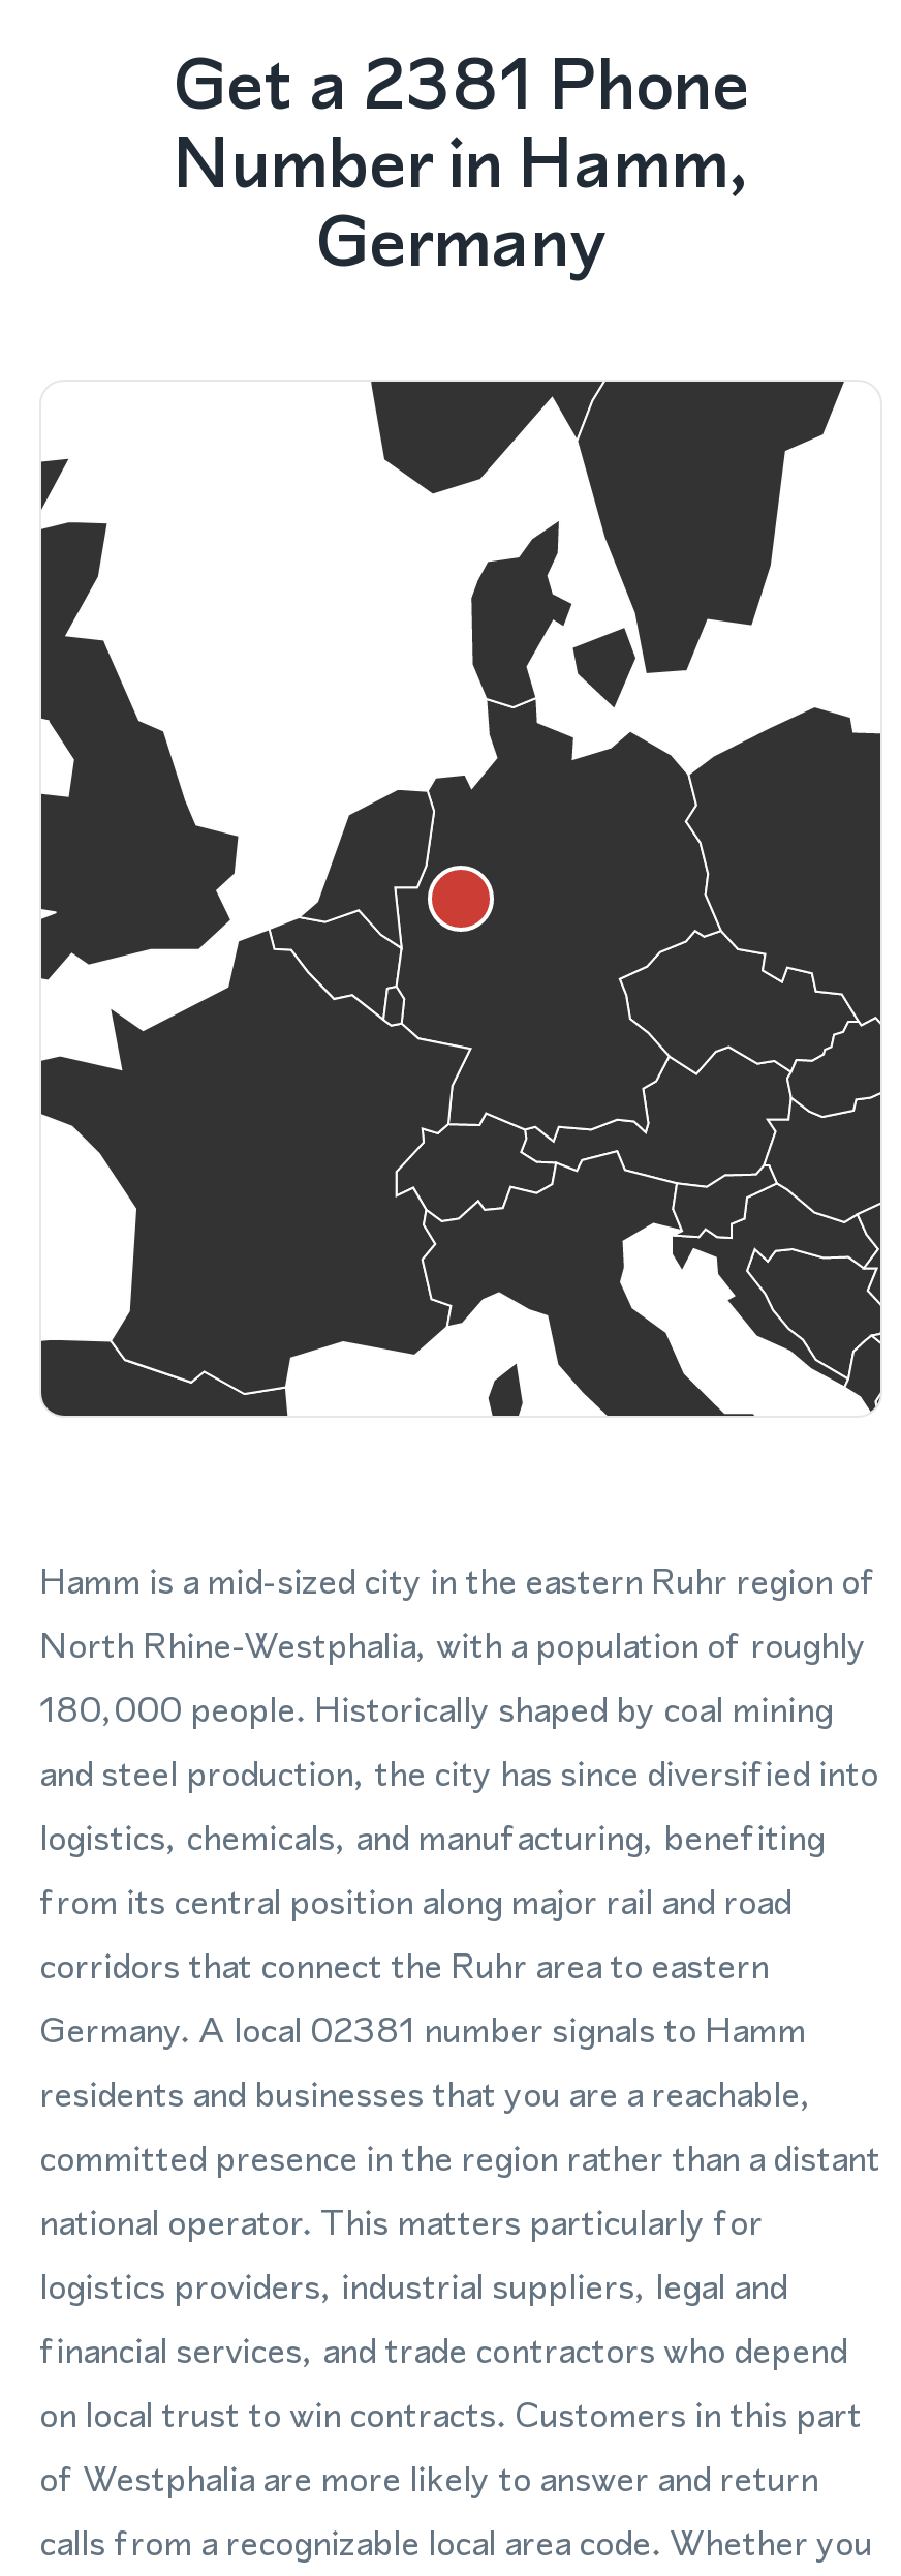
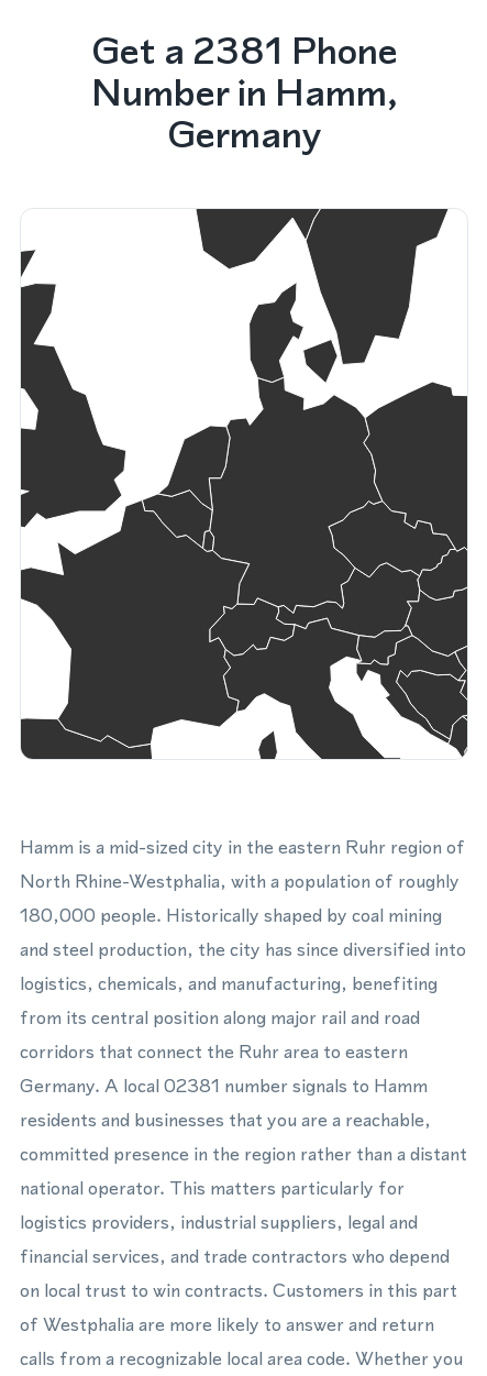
[426,863,496,934] [image] -> none

